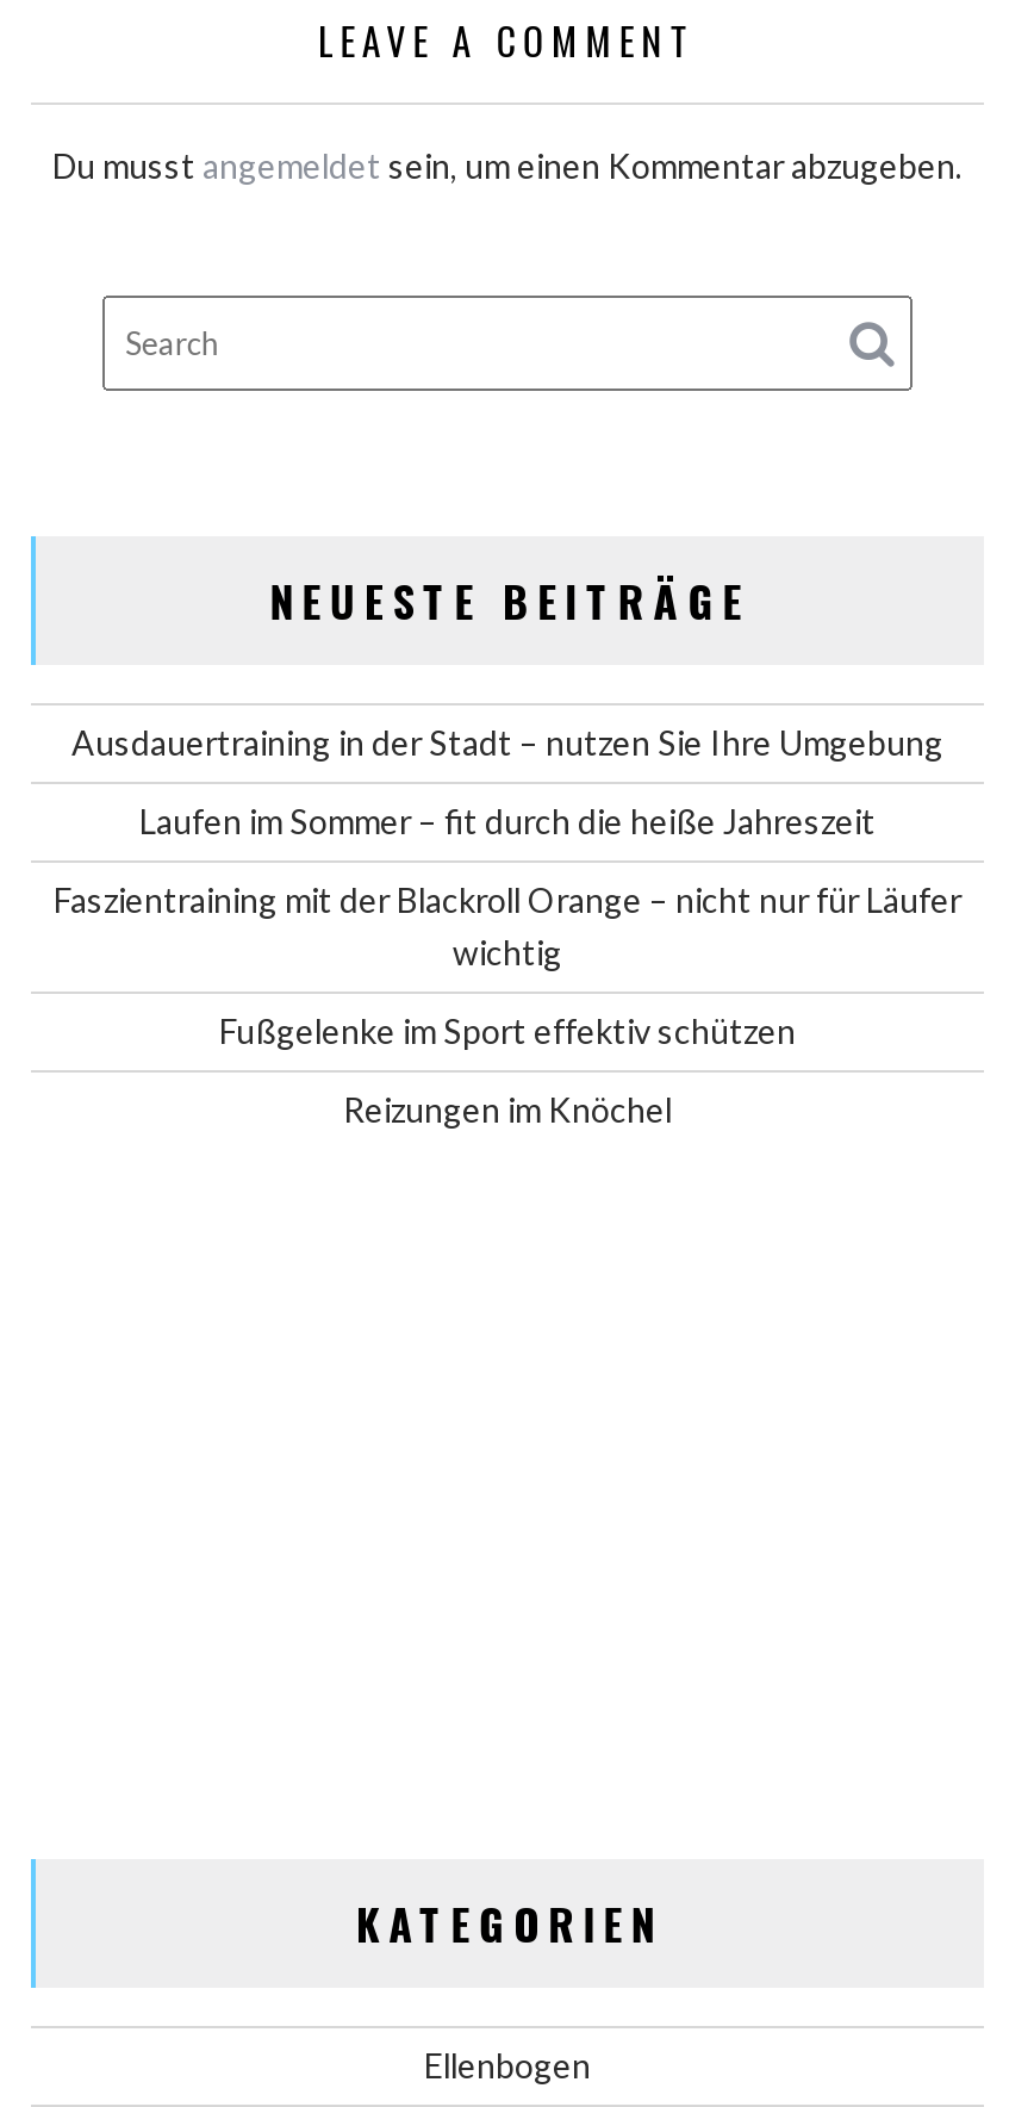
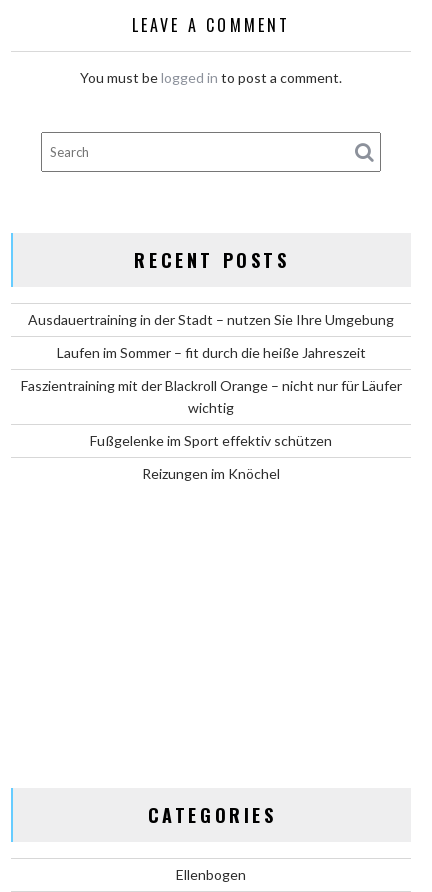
[52,145,963,186] Du musst angemeldet sein, um einen Kommentar abzugeben. -> [80,69,342,86] You must be logged in to post a comment.
[270,570,750,632] NEUESTE BEITRÄGE -> [134,247,290,273] RECENT POSTS
[356,1892,664,1954] KATEGORIEN -> [147,802,276,828] CATEGORIES

